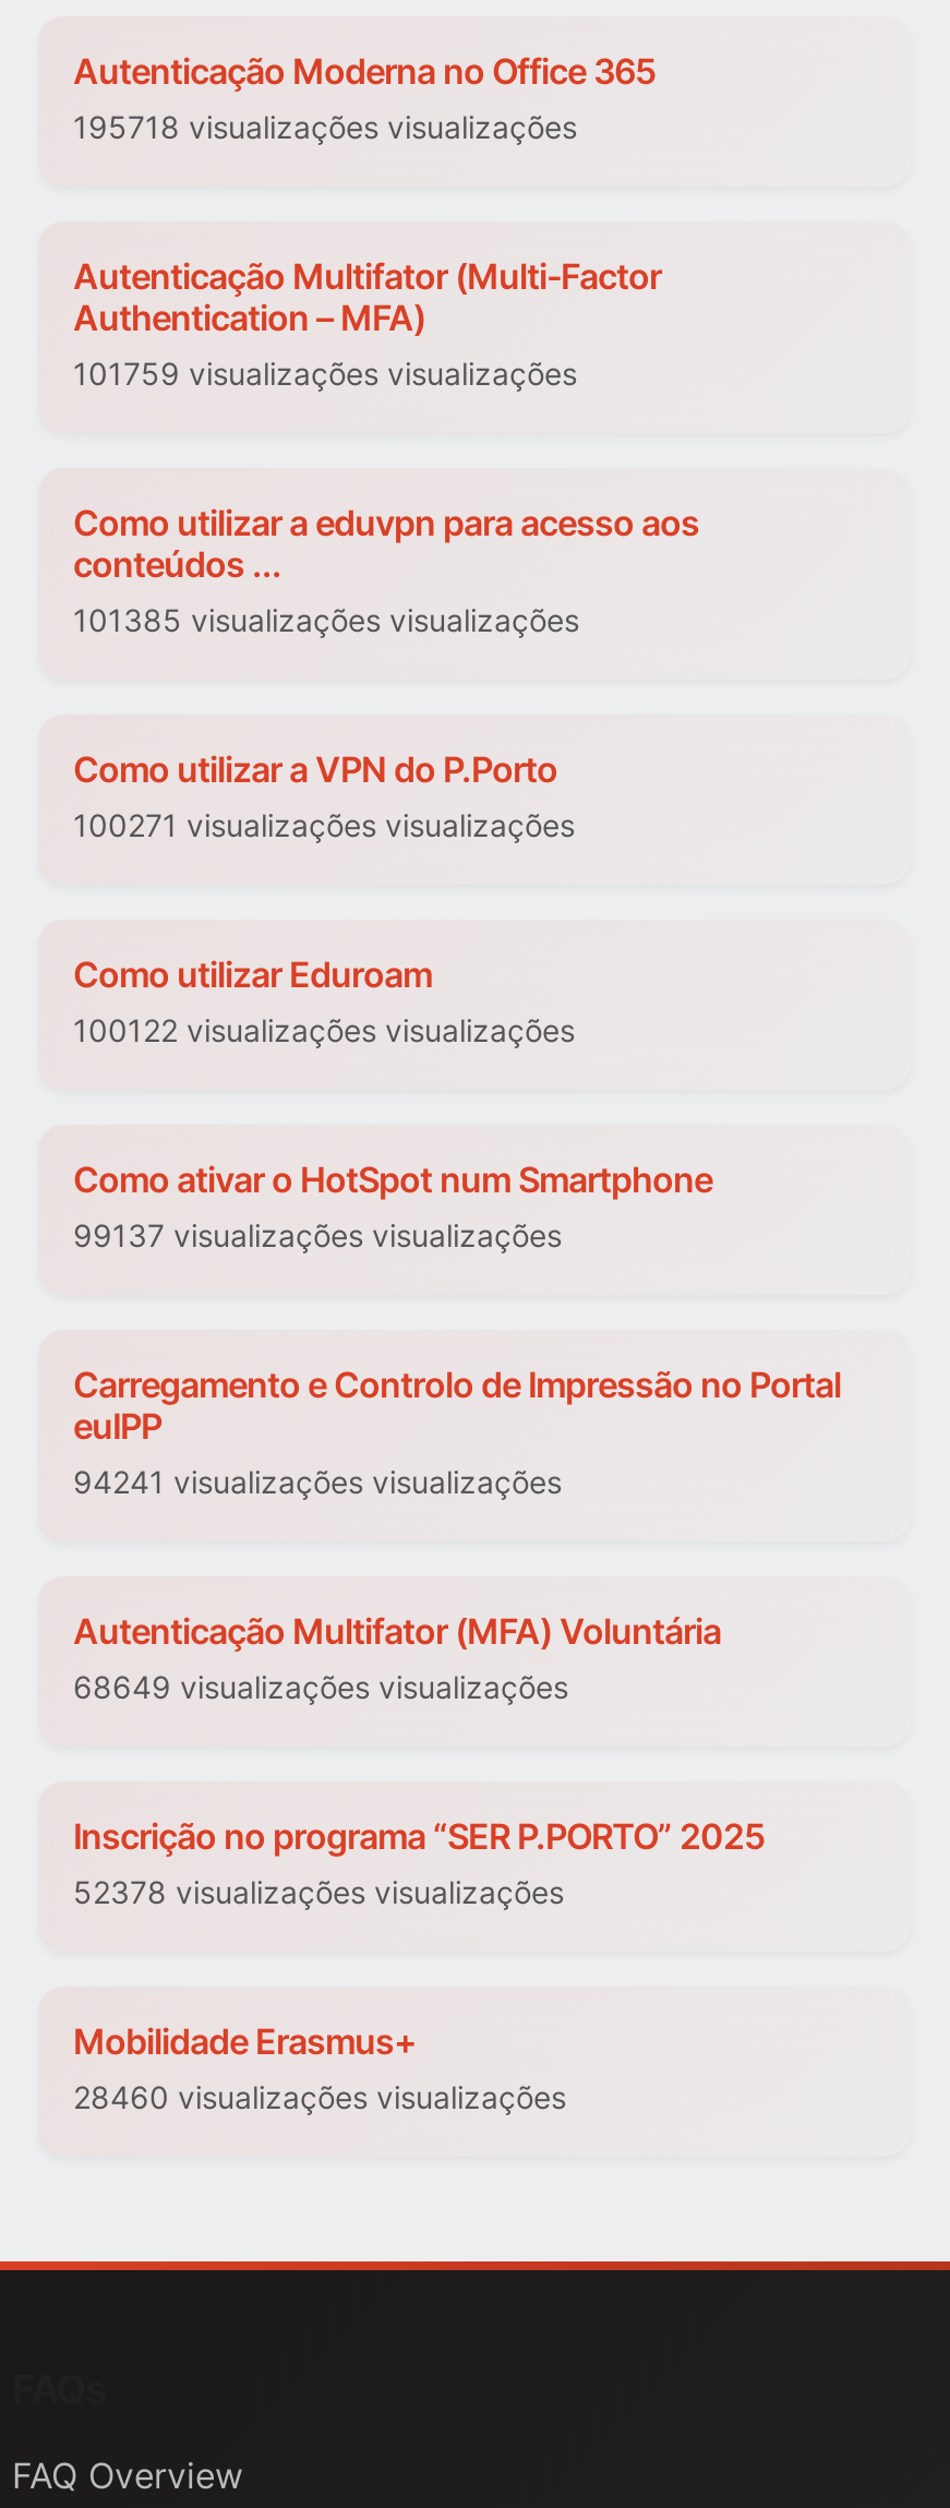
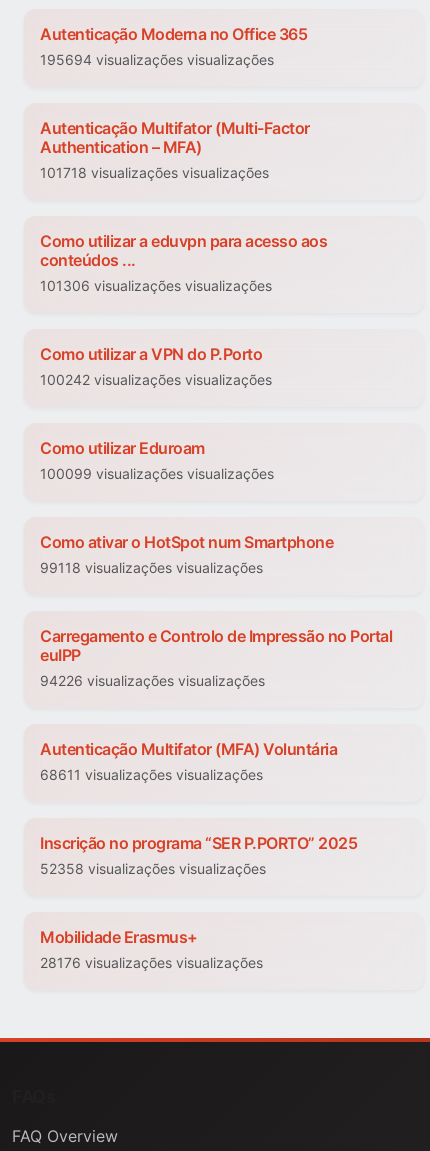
[73,109,577,146] 195718 visualizações visualizações -> [40,51,274,68] 195694 visualizações visualizações
[73,356,577,393] 101759 visualizações visualizações -> [40,164,269,181] 101718 visualizações visualizações
[73,602,579,639] 101385 visualizações visualizações -> [40,277,272,294] 101306 visualizações visualizações
[73,807,575,844] 100271 visualizações visualizações -> [40,371,272,388] 100242 visualizações visualizações
[73,1012,575,1049] 100122 visualizações visualizações -> [40,465,274,482] 100099 visualizações visualizações
[73,1217,562,1255] 99137 visualizações visualizações -> [40,559,263,576] 99118 visualizações visualizações
[73,1464,562,1501] 94241 visualizações visualizações -> [40,672,265,689] 94226 visualizações visualizações
[73,1669,568,1706] 68649 visualizações visualizações -> [40,766,263,783] 68611 visualizações visualizações
[73,1874,564,1911] 52378 visualizações visualizações -> [40,860,266,877] 52358 visualizações visualizações
[73,2079,566,2116] 28460 visualizações visualizações -> [40,954,263,971] 28176 visualizações visualizações

